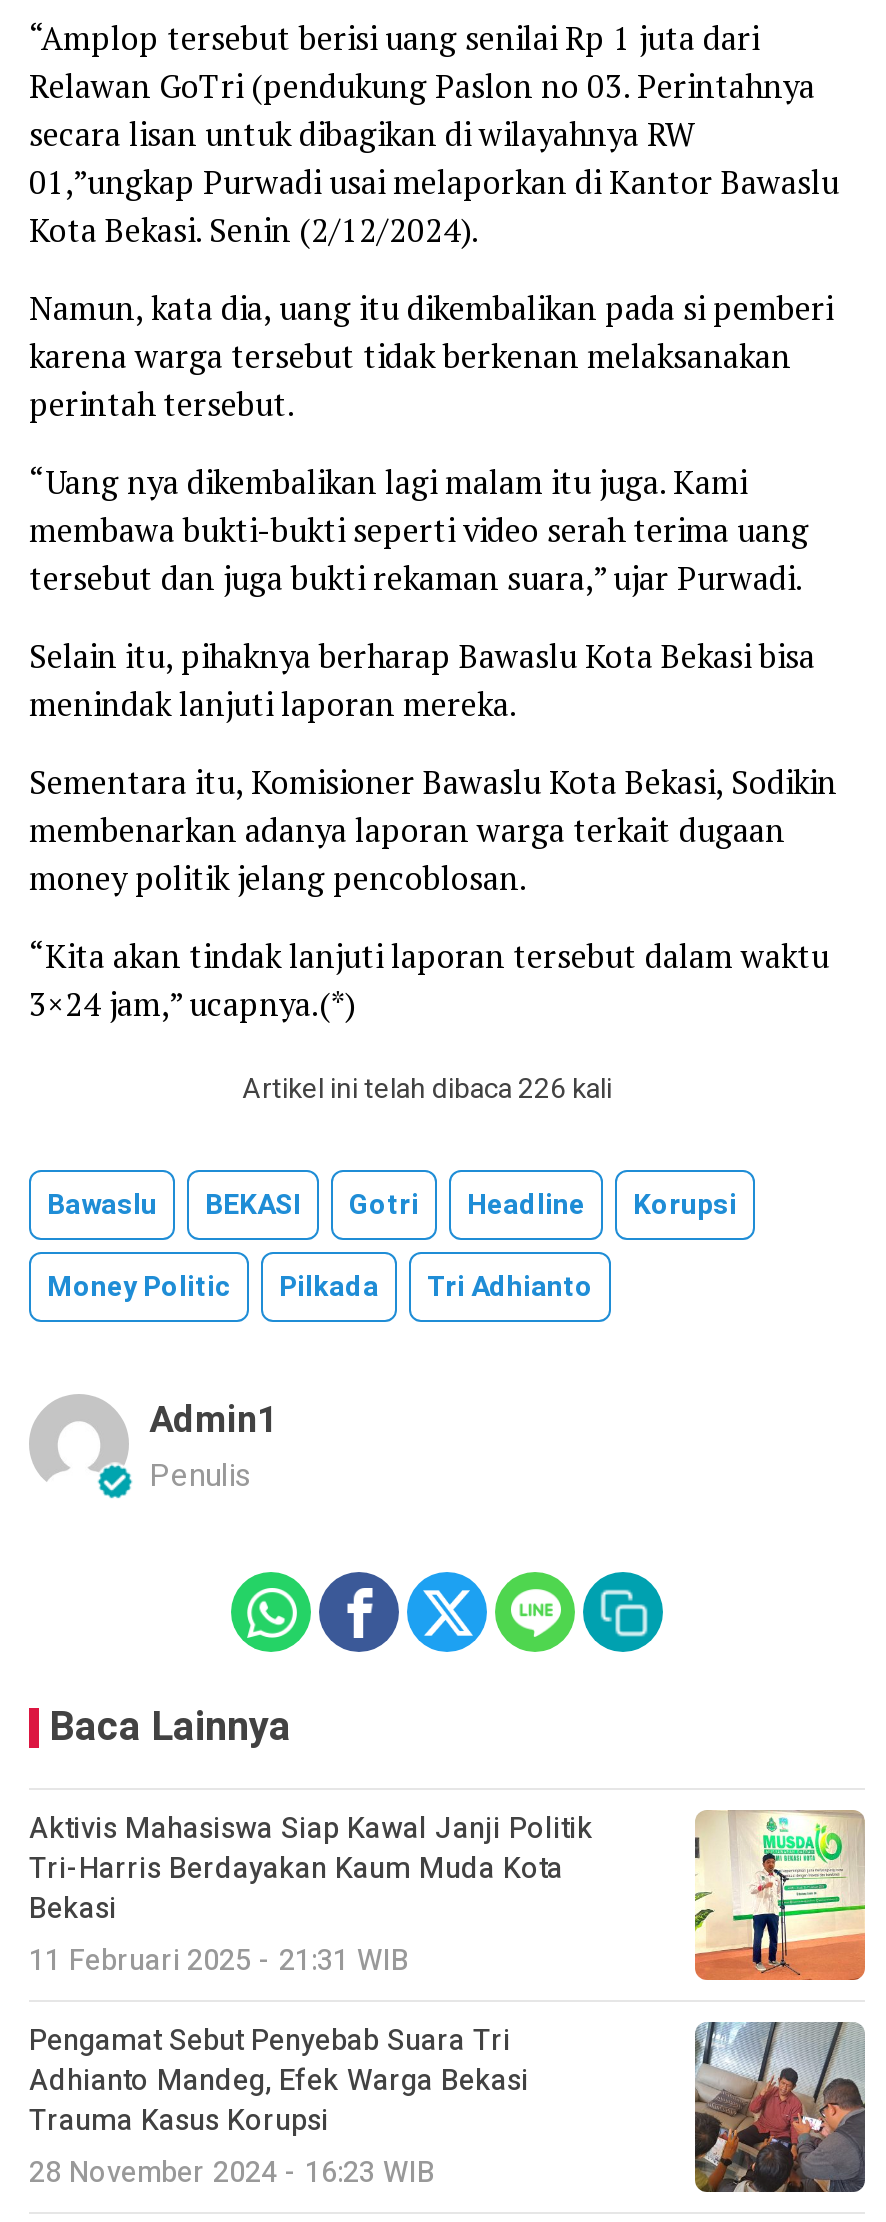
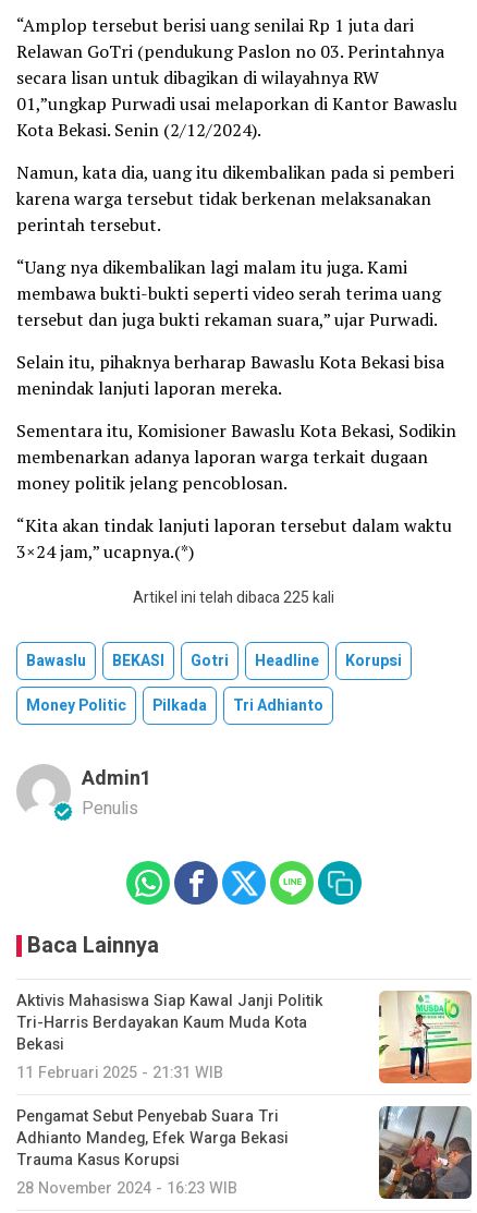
[242,1069,612,1111] Artikel ini telah dibaca 226 kali -> [132,587,334,610] Artikel ini telah dibaca 225 kali

